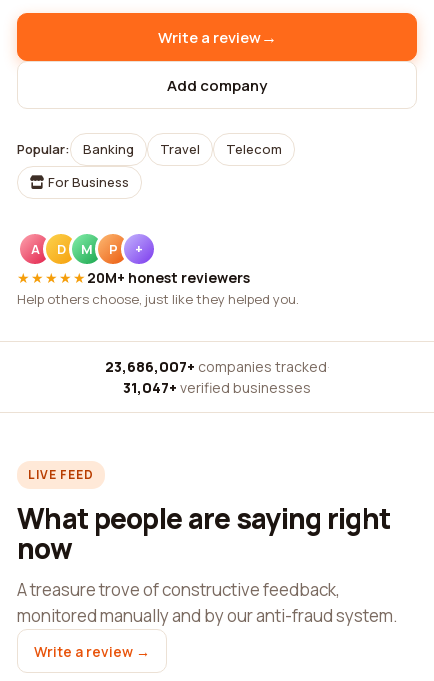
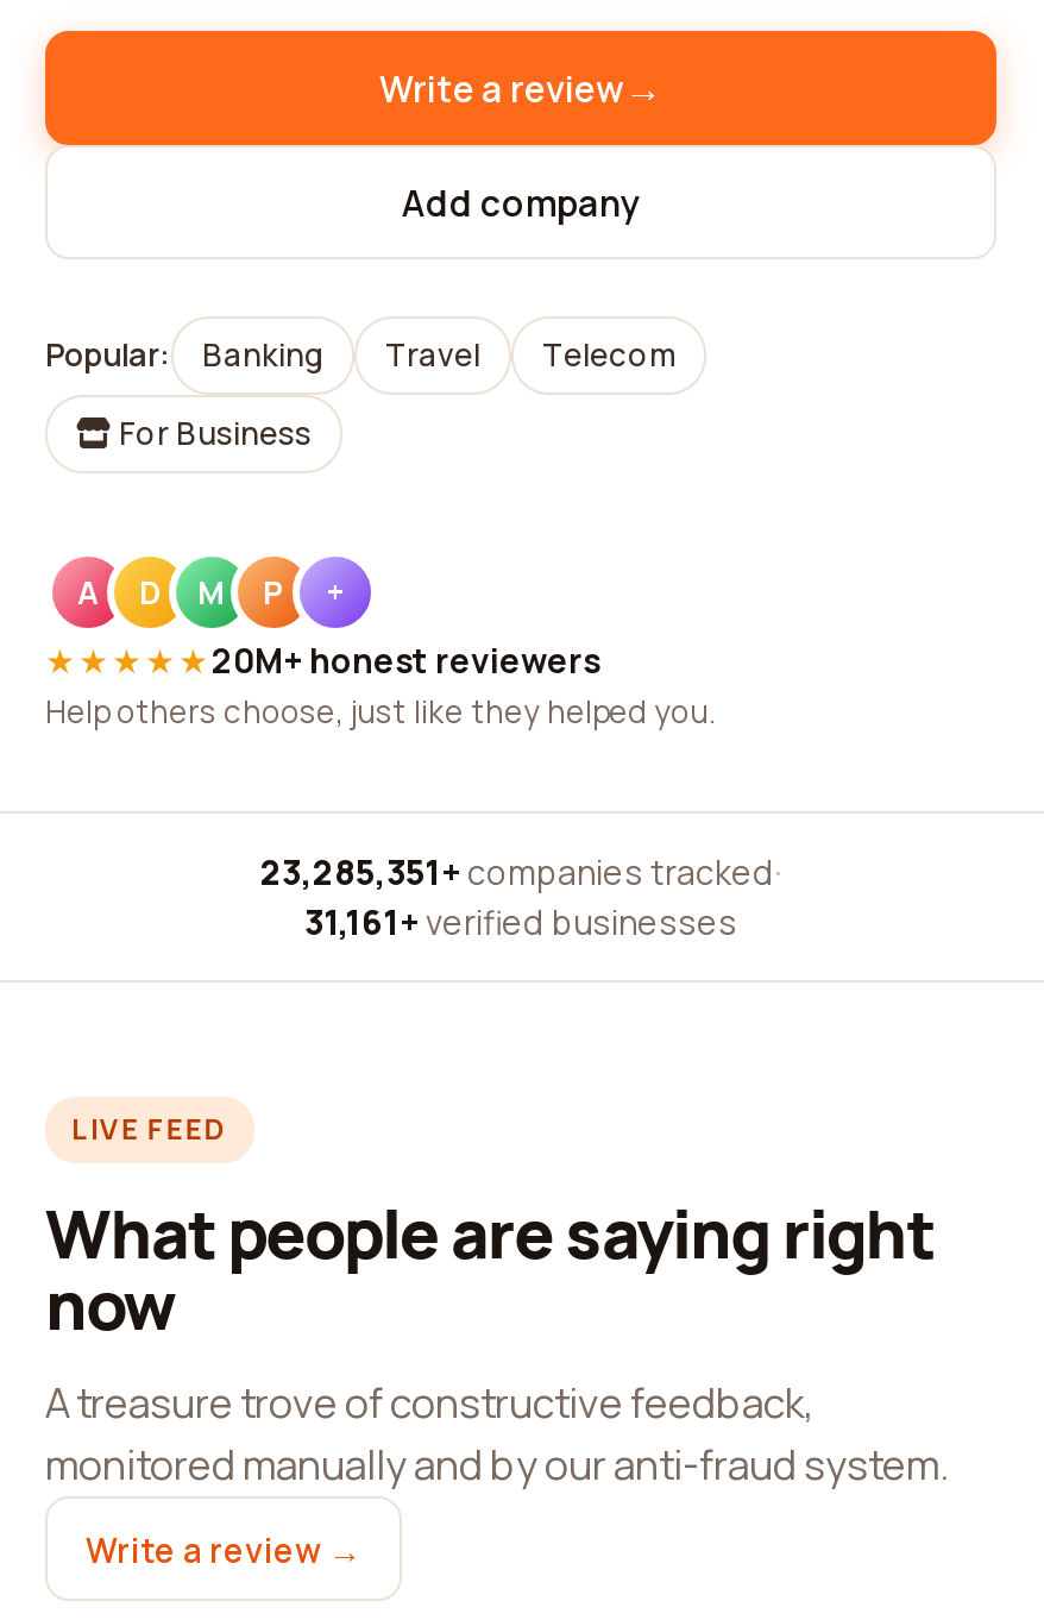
[104,357,329,376] 23,686,007+ companies tracked · -> [260,849,781,894] 23,285,351+ companies tracked ·
[123,378,311,397] 31,047+ verified businesses -> [304,899,737,944] 31,161+ verified businesses

